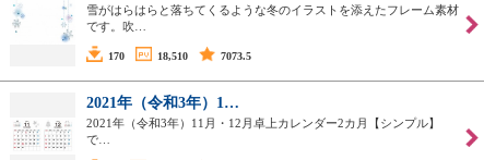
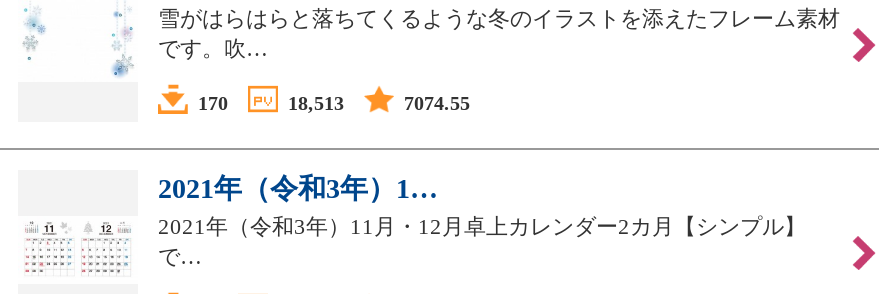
[157,50,188,62] 18,510 -> [288,92,344,114] 18,513
[221,50,251,62] 7073.5 -> [404,92,470,114] 7074.55

